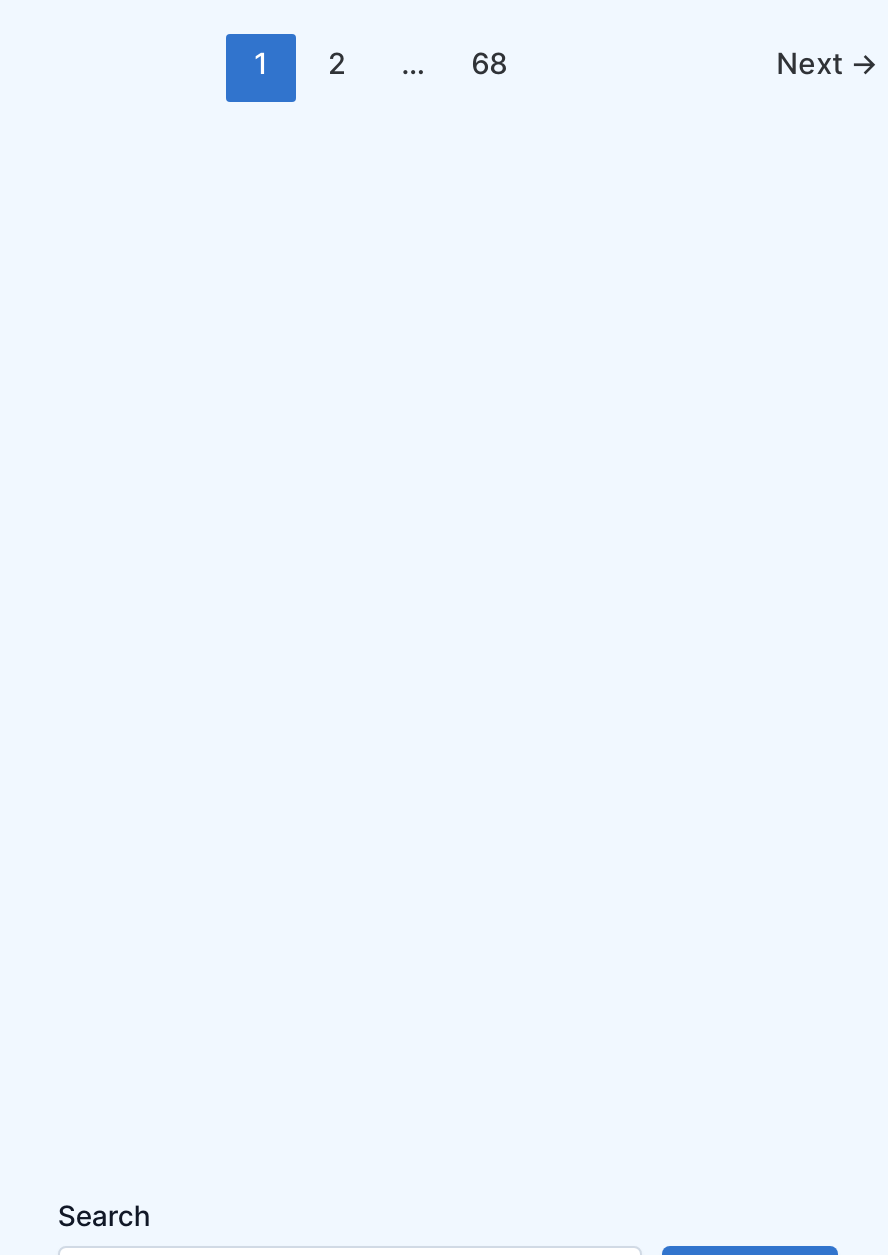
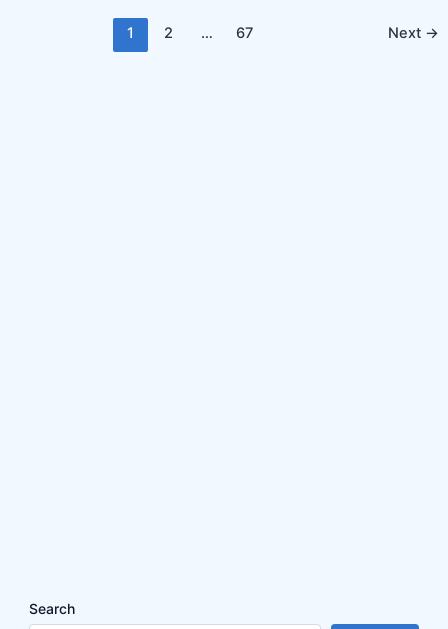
[471,45,507,81] 68 -> [236,24,253,42] 67

